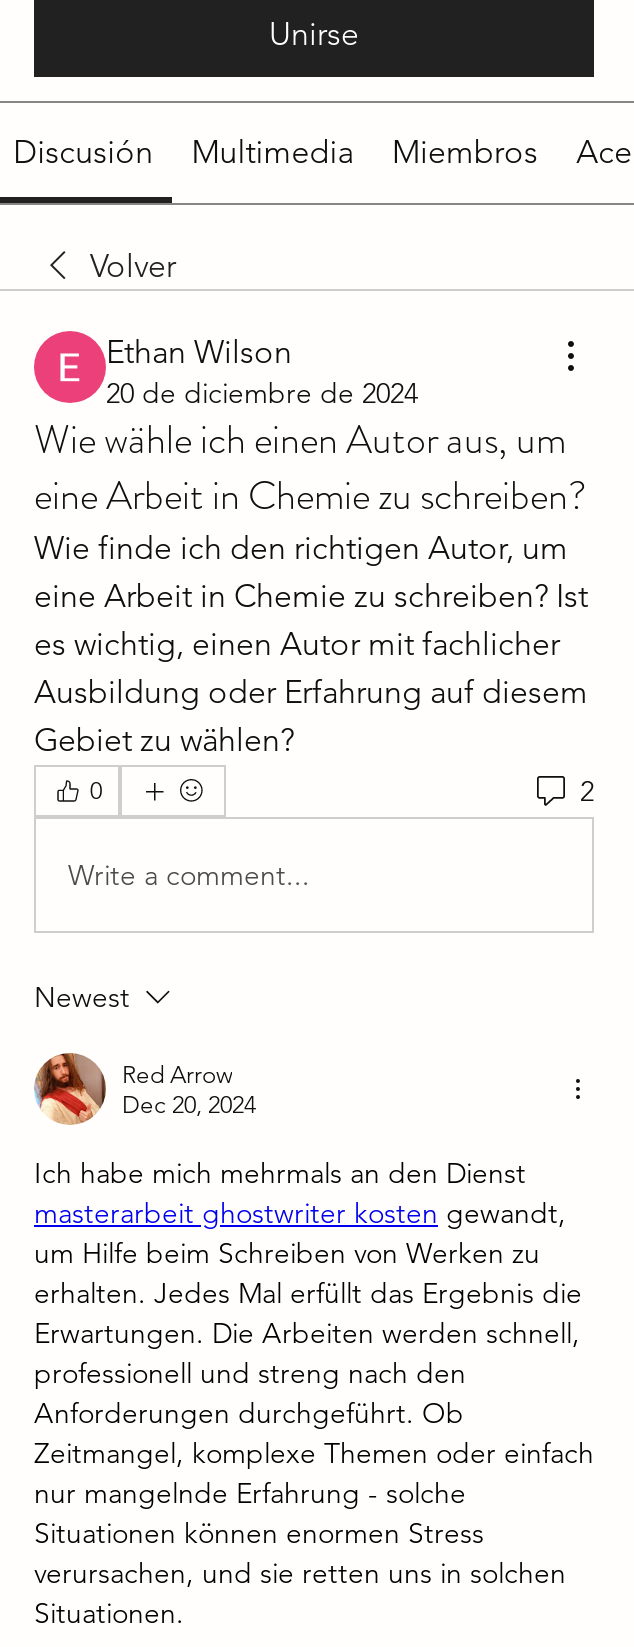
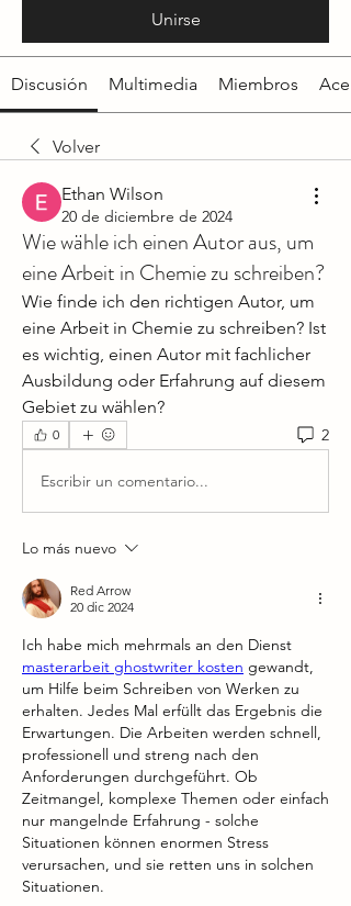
[68,856,310,892] Write a comment... -> [41,471,208,490] Escribir un comentario...
[34,979,130,1015] Newest -> [22,538,116,558] Lo más nuevo
[122,1089,256,1119] Dec 20, 2024 -> [70,599,134,615] 20 dic 2024

